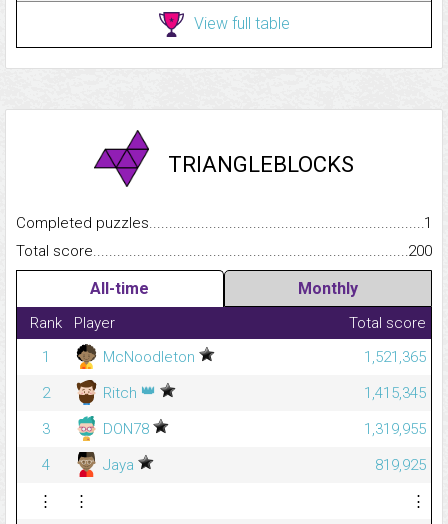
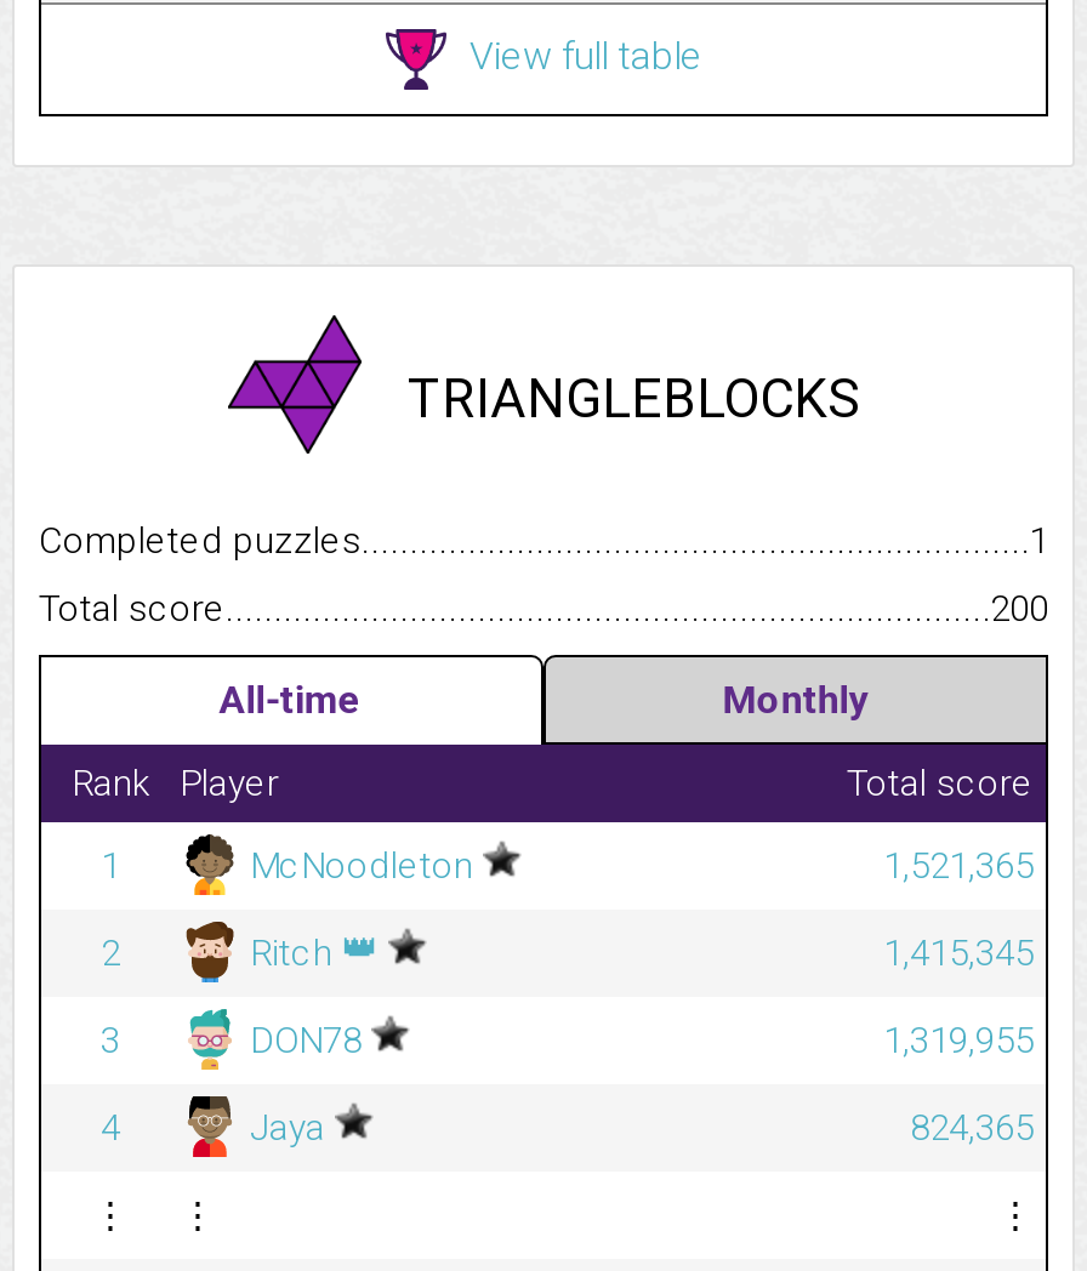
[375,456,426,474] 819,925 -> [910,1107,1034,1150] 824,365

